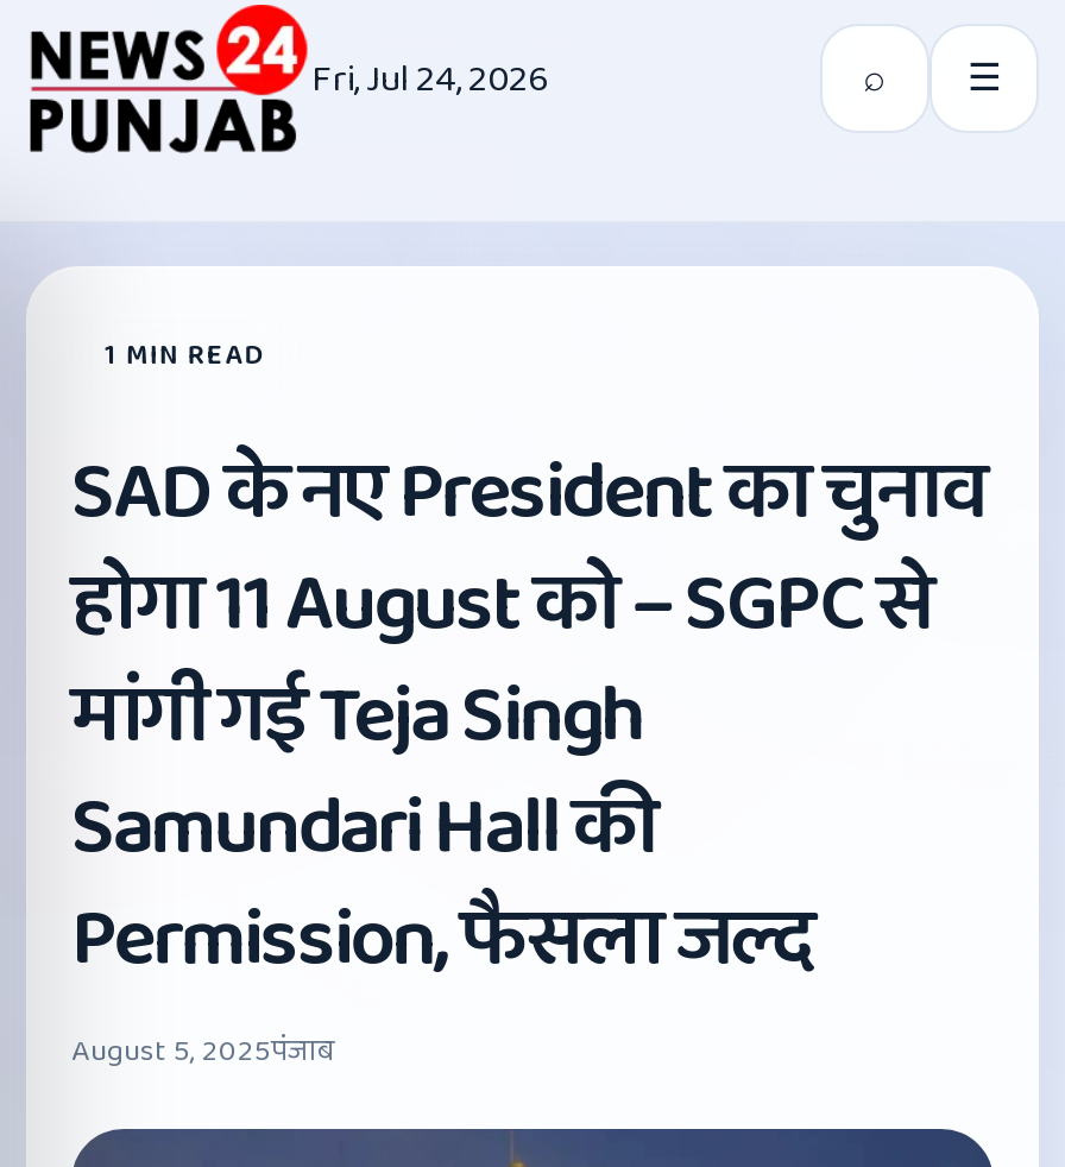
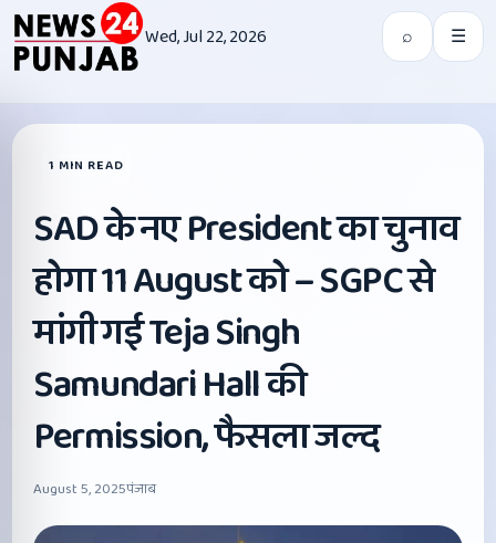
[311,50,549,109] Fri, Jul 24, 2026 -> [145,23,267,51] Wed, Jul 22, 2026

